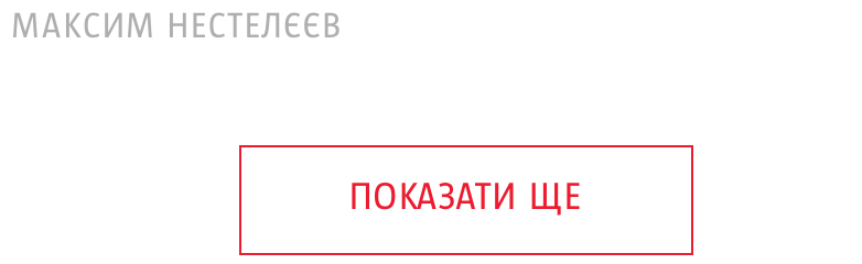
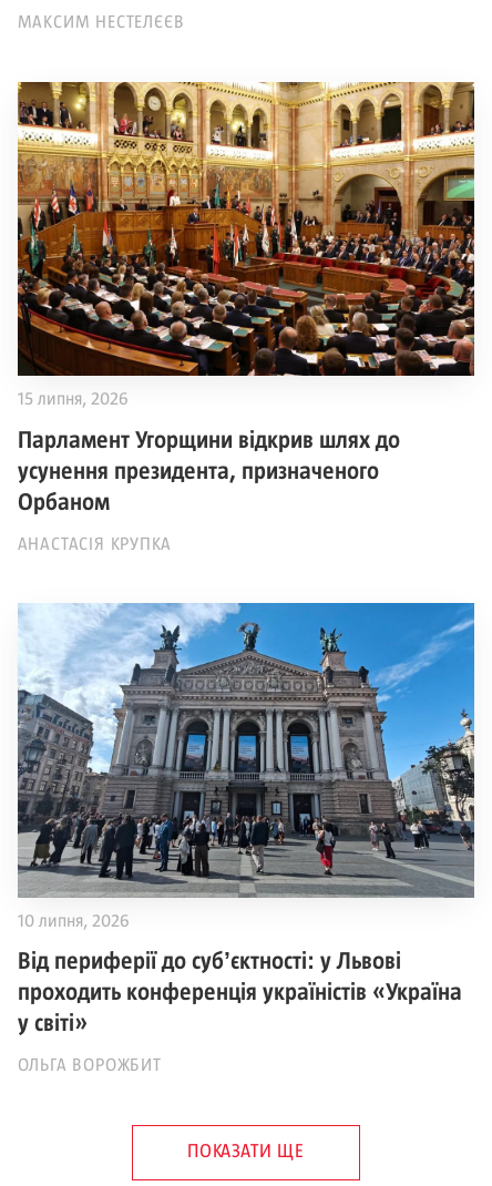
none -> [17,81,475,554] [image] | 15 липня, 2026 | Парламент Угорщини відкрив шлях до | усунення президента, призначеного | Орбаном | АНАСТАСІЯ КРУПКА
none -> [17,602,475,1075] [image] | 10 липня, 2026 | Від периферії до субʼєктності: у Львові | проходить конференція україністів «Україна | у світі» | ОЛЬГА ВОРОЖБИТ

